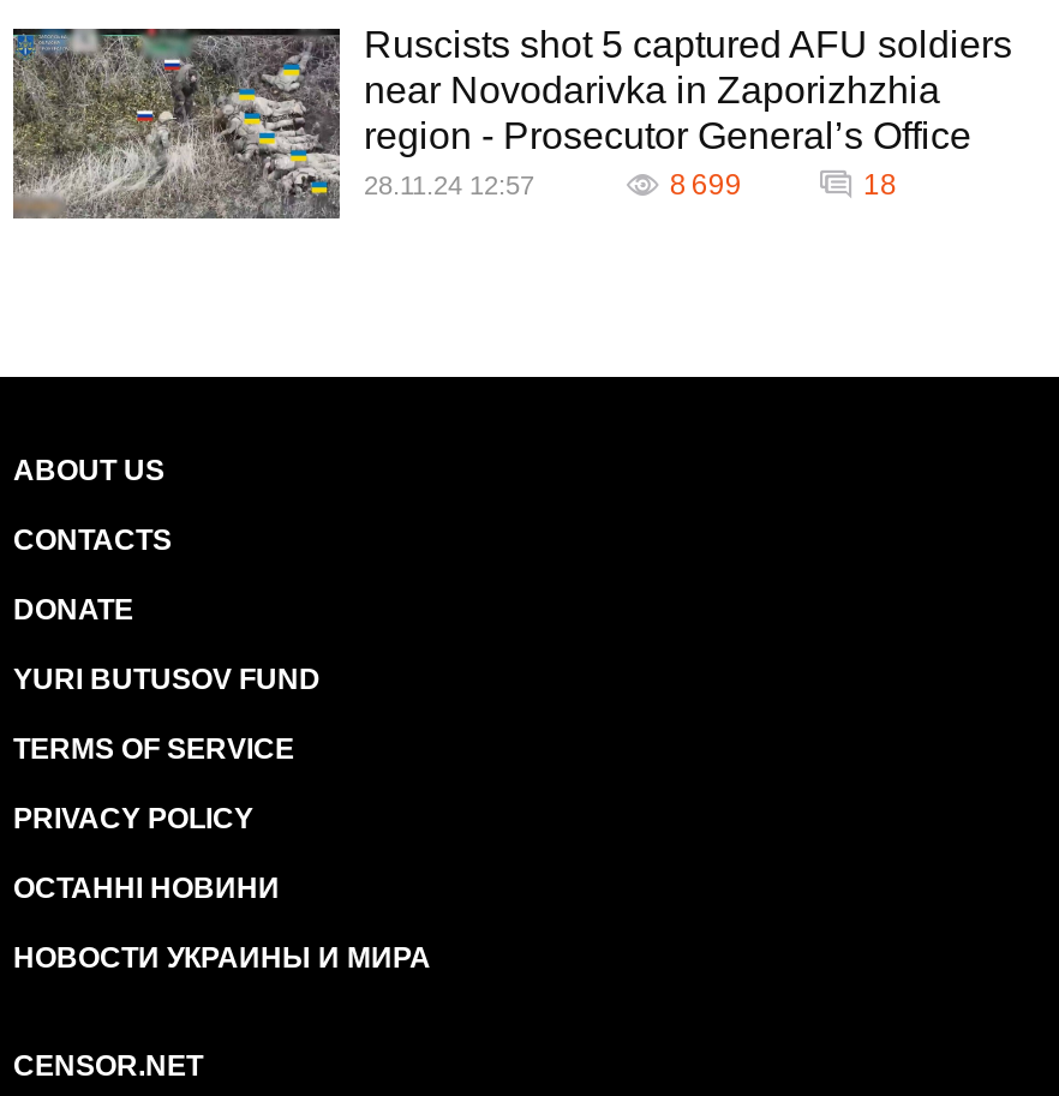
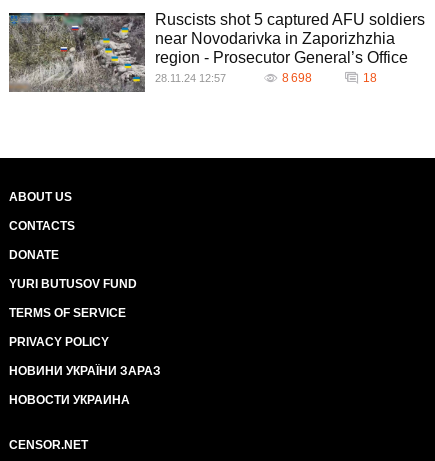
[670,168,742,201] 8 699 -> [282,71,312,85] 8 698
[13,872,280,905] ОСТАННІ НОВИНИ -> [9,364,161,378] НОВИНИ УКРАЇНИ ЗАРАЗ
[13,941,431,975] НОВОСТИ УКРАИНЫ И МИРА -> [9,393,130,407] НОВОСТИ УКРАИНА

